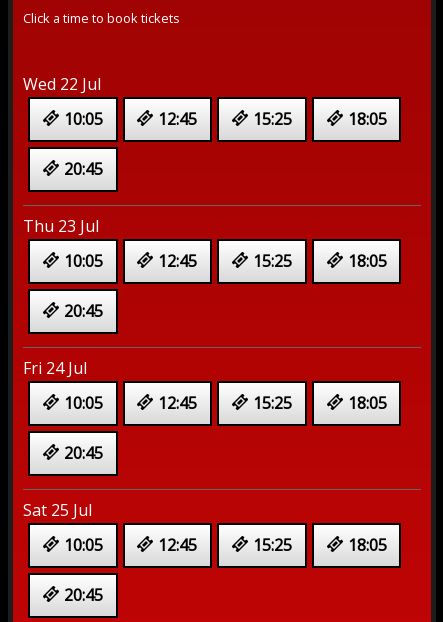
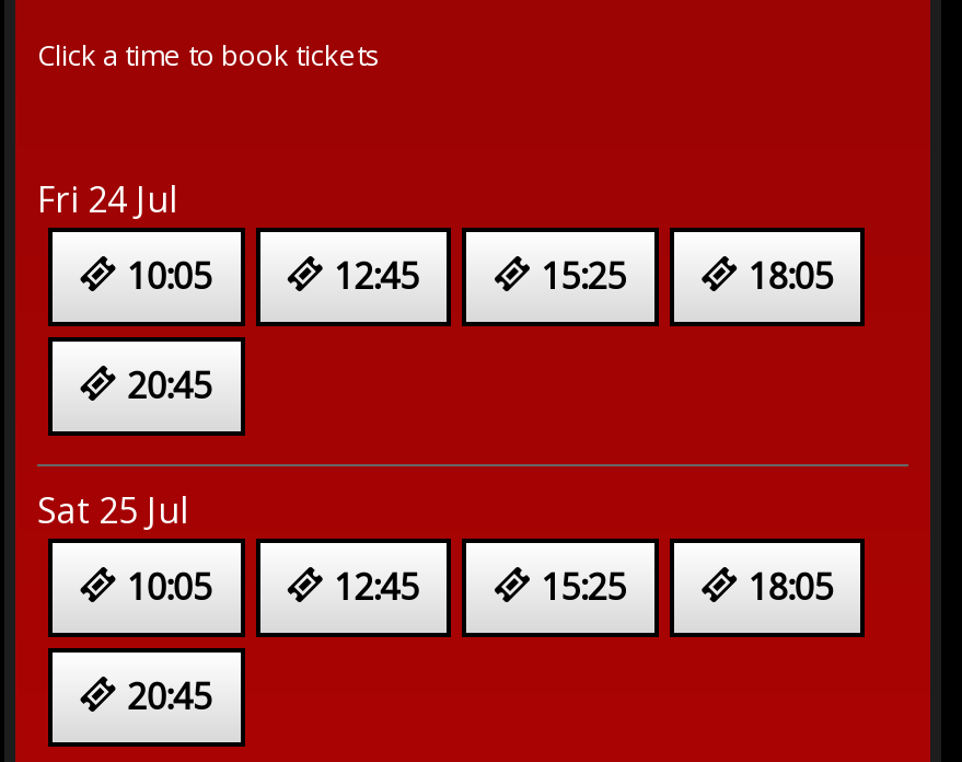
[23,73,387,322] Wed 22 Jul | 10:05 | 12:45 | 15:25 | 18:05 | 20:45 | Thu 23 Jul | 10:05 | 12:45 | 15:25 | 18:05 | 20:45 -> none

